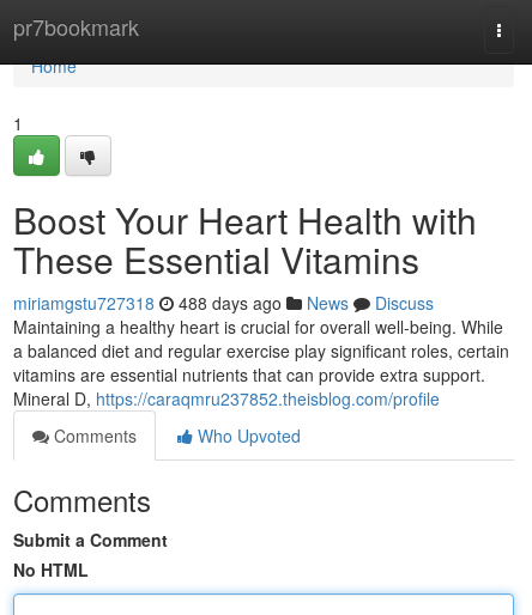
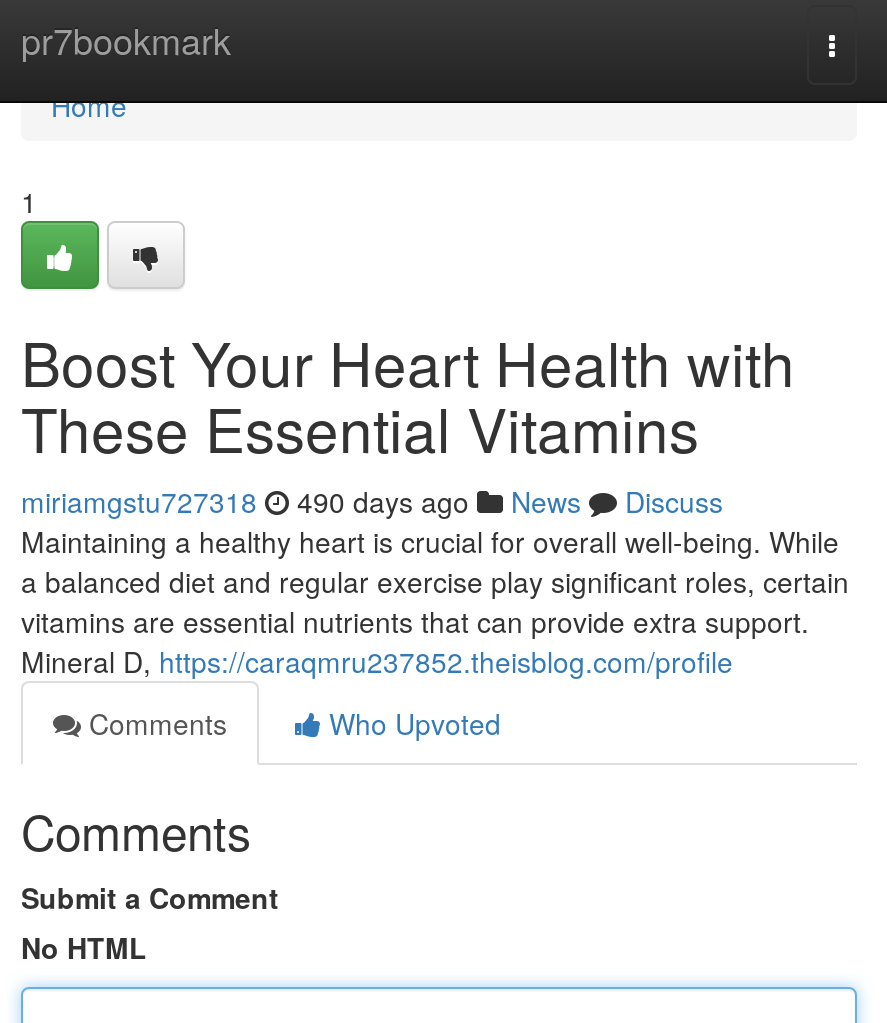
[13,291,434,315] miriamgstu727318 488 days ago News Discuss -> [21,481,723,521] miriamgstu727318 490 days ago News Discuss

